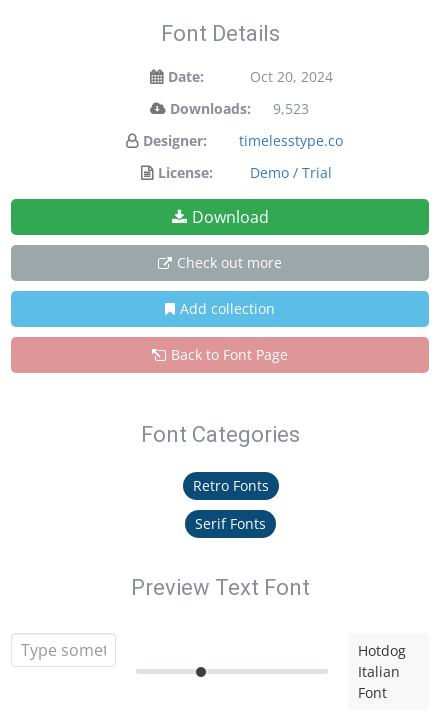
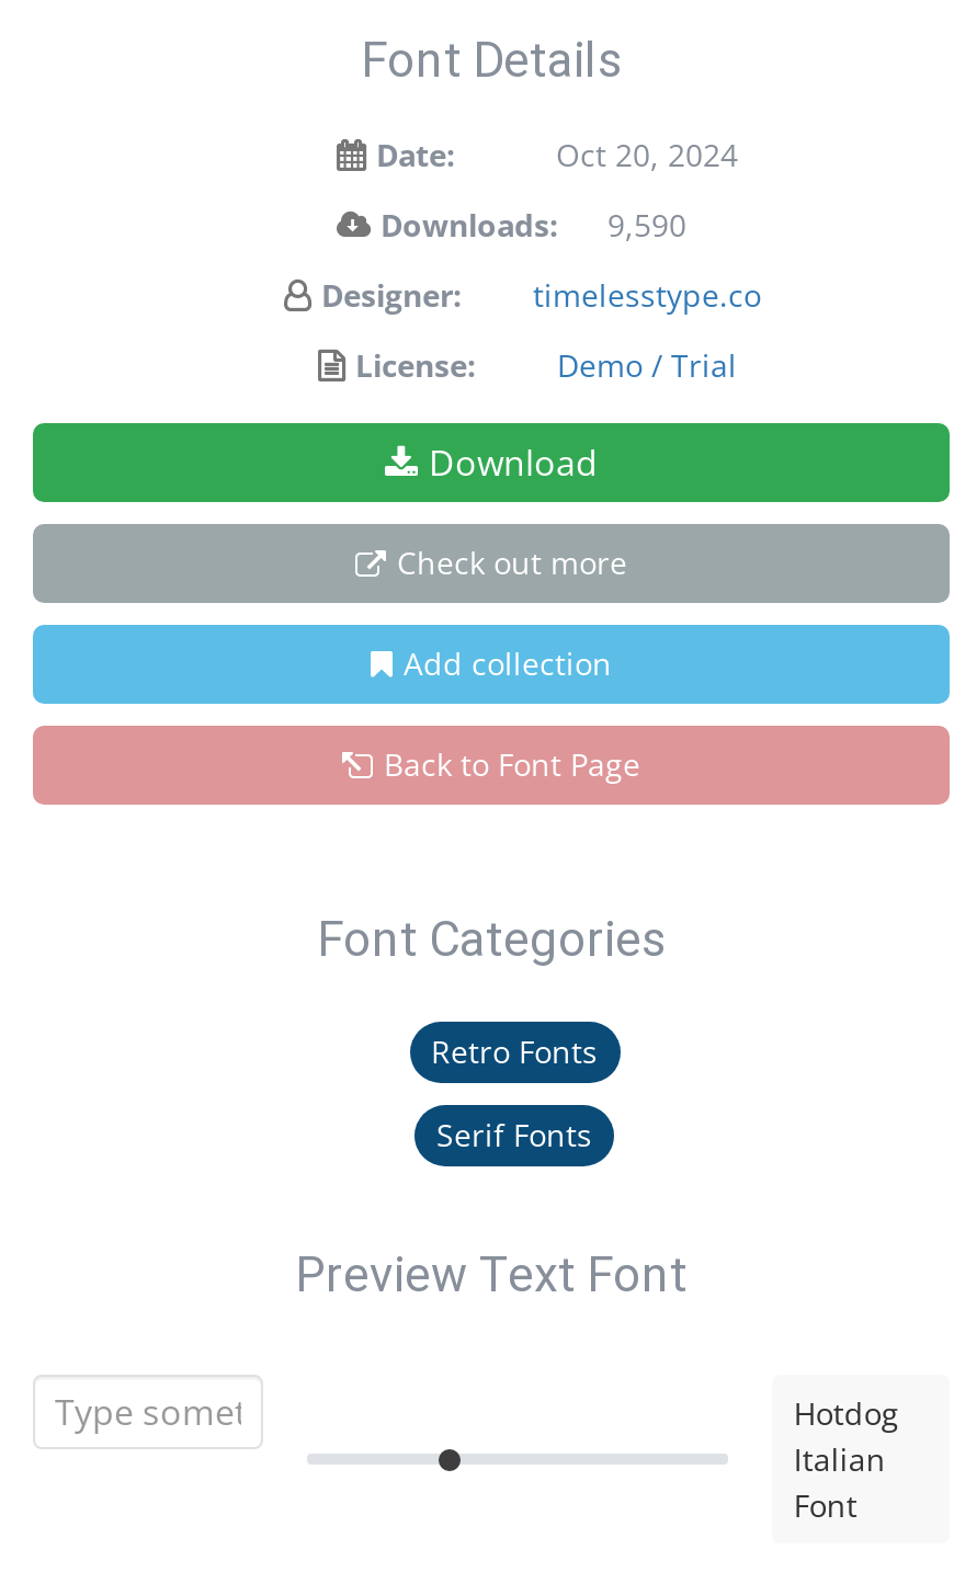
[169,99,309,118] Downloads: 9,523 -> [381,204,686,246] Downloads: 9,590

